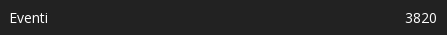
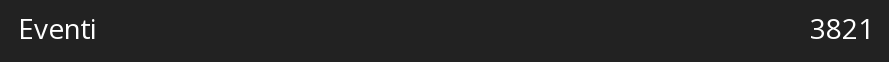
[405,8,437,27] 3820 -> [810,10,874,48] 3821

